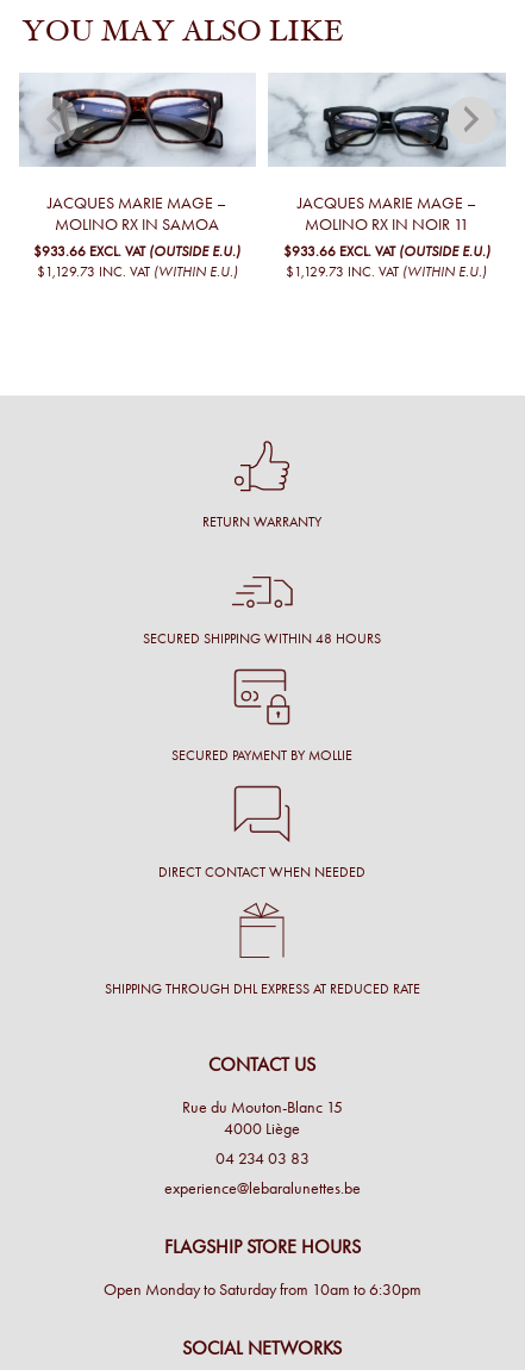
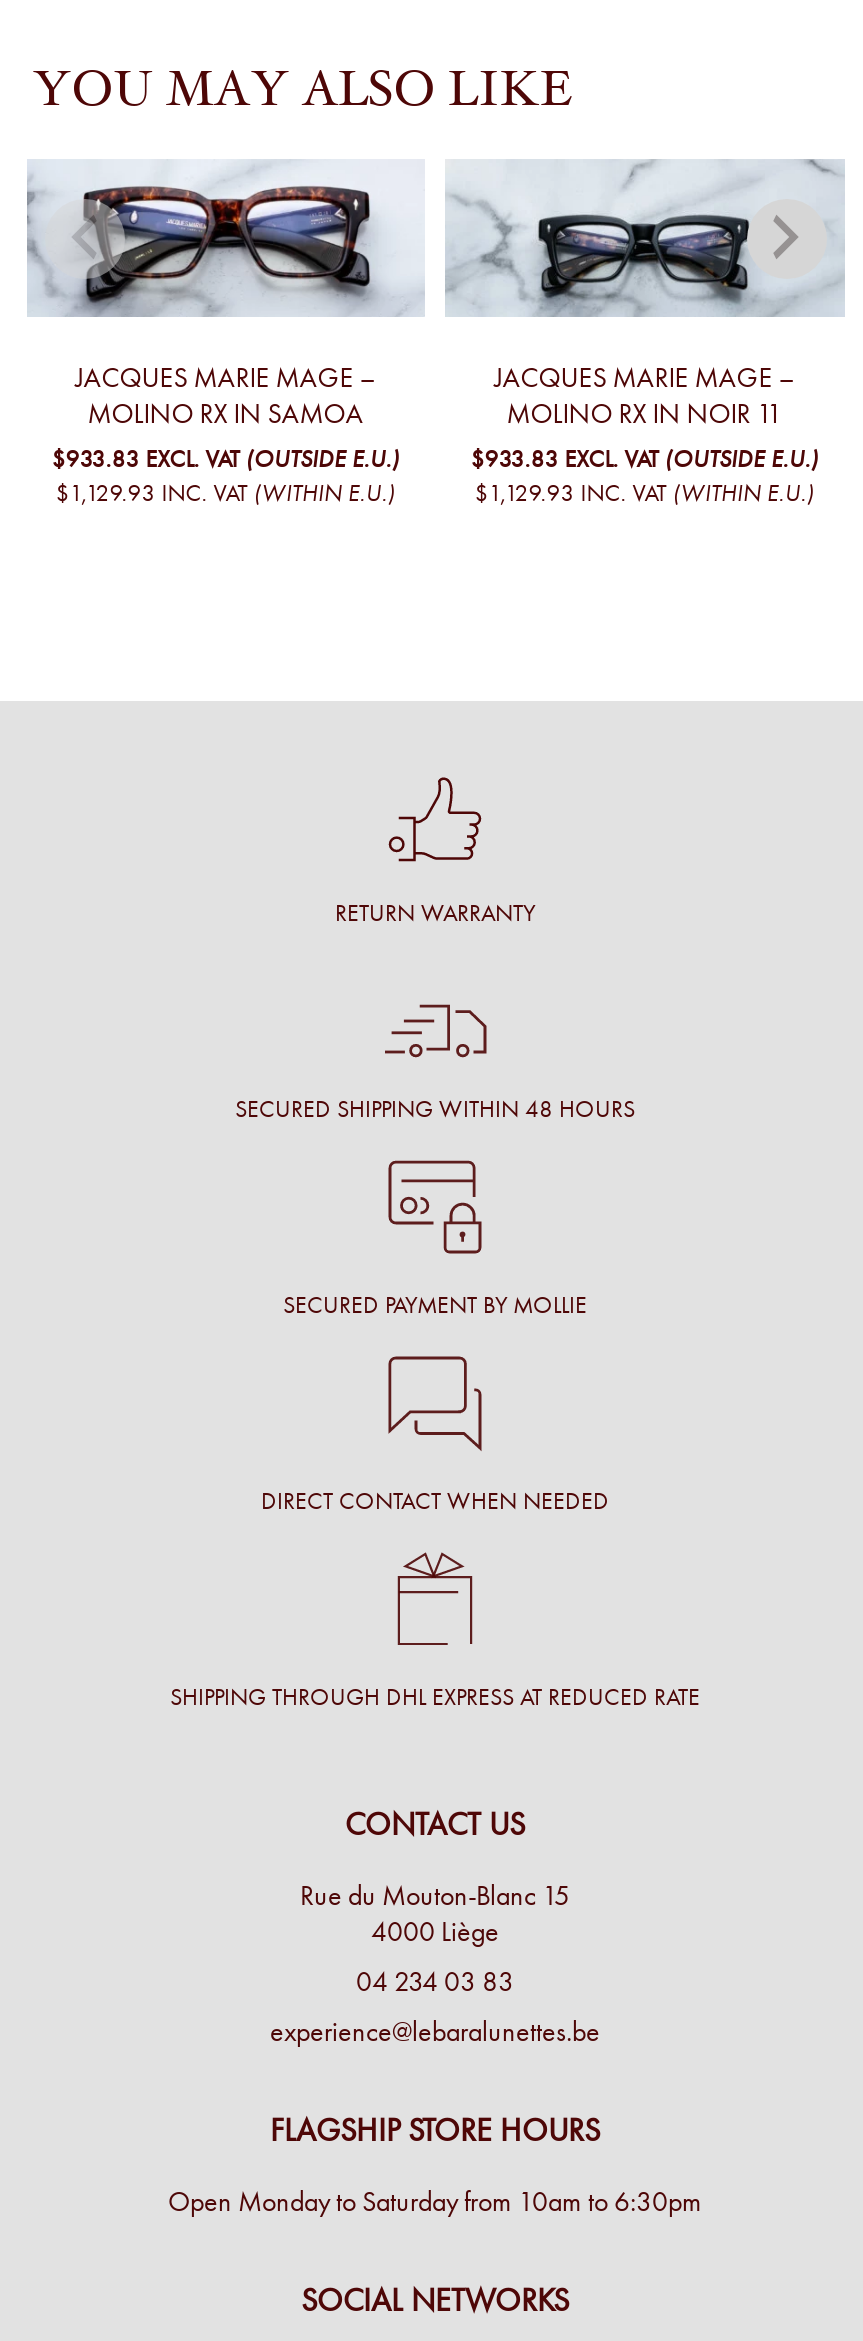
[34,243,241,260] $933.66 EXCL. VAT (OUTSIDE E.U.) -> [51,445,399,473] $933.83 EXCL. VAT (OUTSIDE E.U.)
[283,243,490,260] $933.66 EXCL. VAT (OUTSIDE E.U.) -> [471,445,819,473] $933.83 EXCL. VAT (OUTSIDE E.U.)
[37,263,238,280] $1,129.73 INC. VAT (WITHIN E.U.) -> [55,479,395,507] $1,129.93 INC. VAT (WITHIN E.U.)
[286,263,487,280] $1,129.73 INC. VAT (WITHIN E.U.) -> [475,479,815,507] $1,129.93 INC. VAT (WITHIN E.U.)

